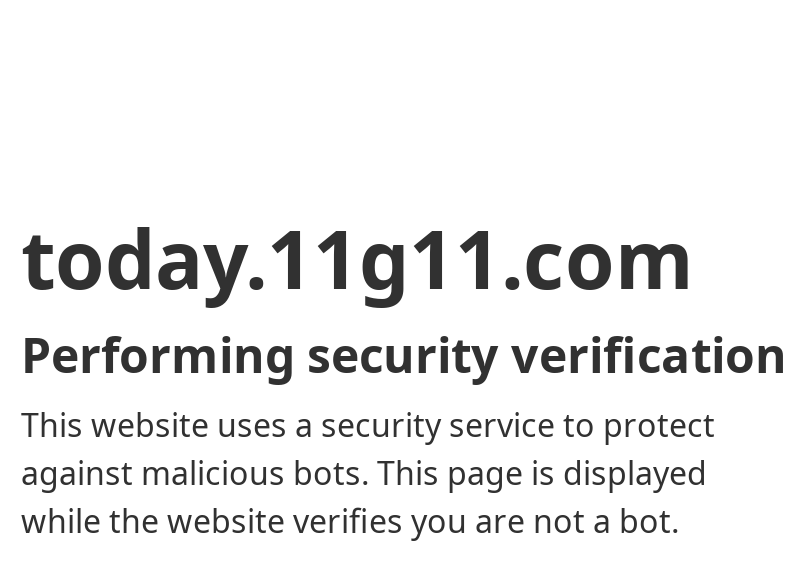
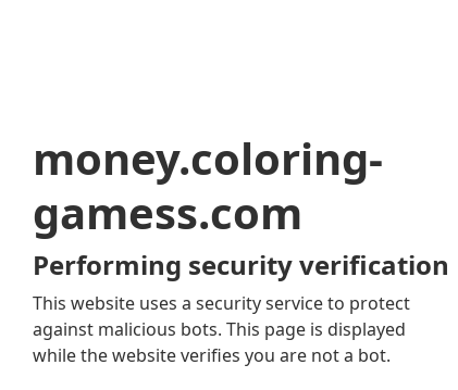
[21,203,693,313] today.11g11.com -> [33,128,383,242] money.coloring- | gamess.com

